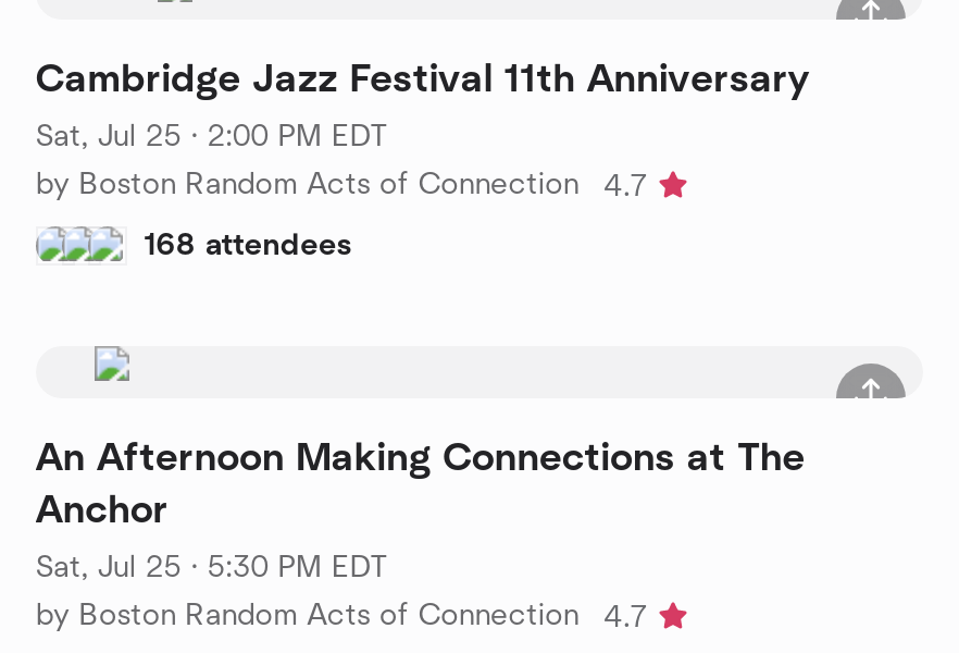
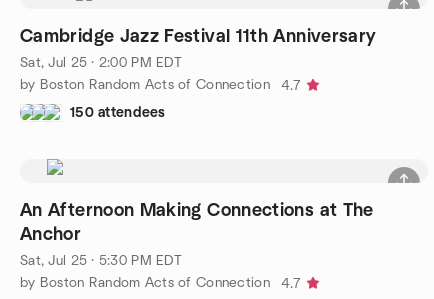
[145,230,353,260] 168 attendees -> [70,105,166,119] 150 attendees

